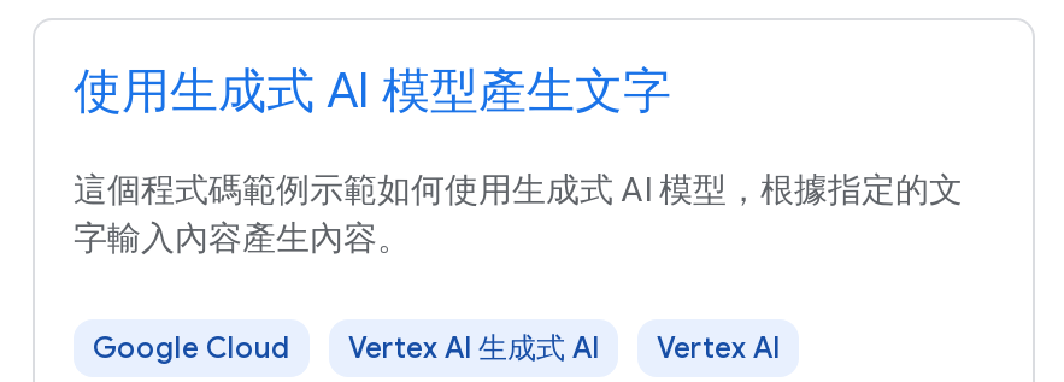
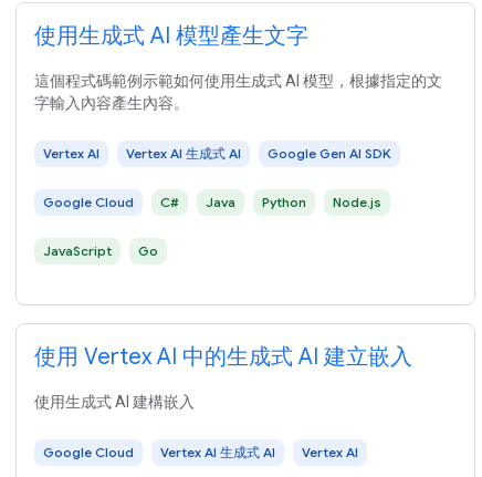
none -> [34,343,412,411] 使用 Vertex AI 中的生成式 AI 建立嵌入 | 使用生成式 AI 建構嵌入
none -> [43,145,391,259] Vertex AI | Vertex AI 生成式 AI | Google Gen AI SDK | Google Cloud | C# | Java | Python | Node.js | JavaScript | Go

